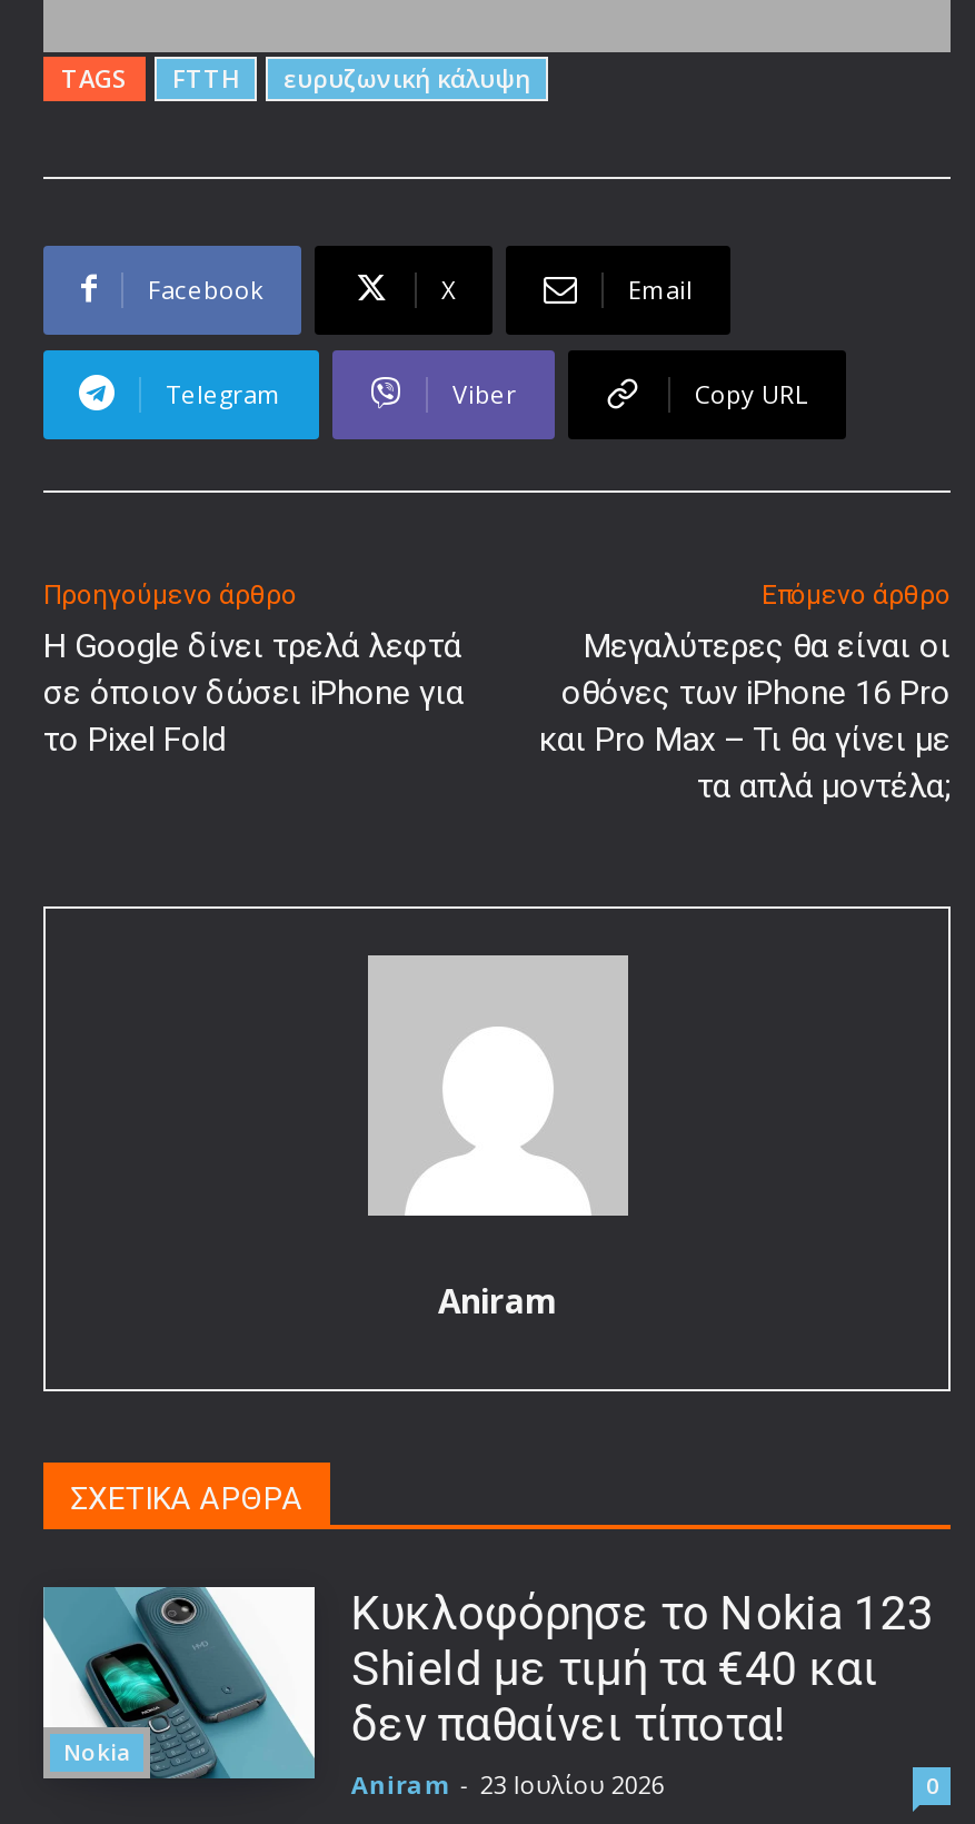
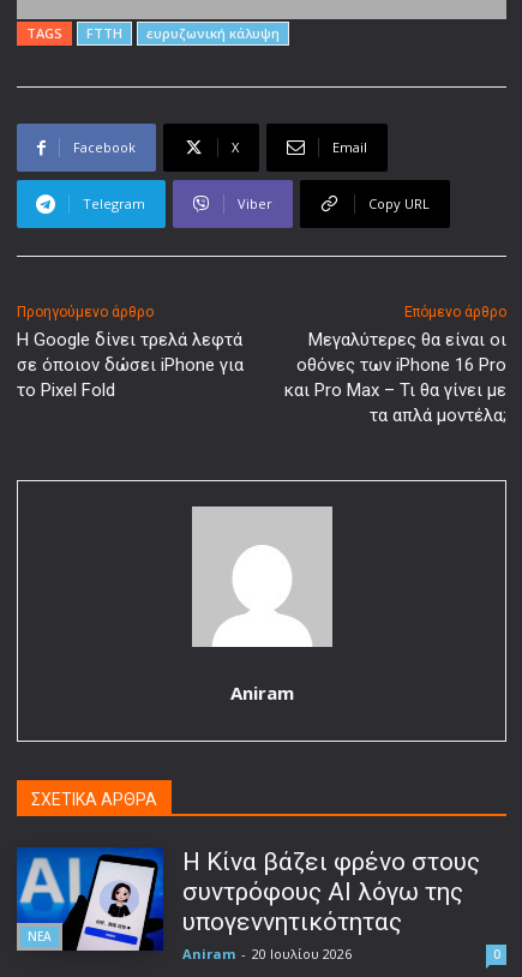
[41,1585,317,1781] [image] | Nokia -> [16,847,164,952] [image] | ΝΕΑ
[351,1587,934,1801] Κυκλοφόρησε το Nokia 123 | Shield με τιμή τα €40 και | δεν παθαίνει τίποτα! | Aniram - 23 Ιουλίου 2026 -> [183,847,480,963] Η Κίνα βάζει φρένο στους | συντρόφους AI λόγω της | υπογεννητικότητας | Aniram - 20 Ιουλίου 2026

